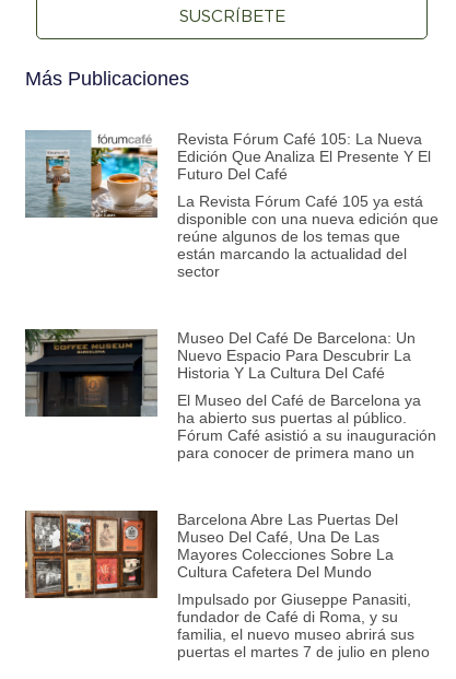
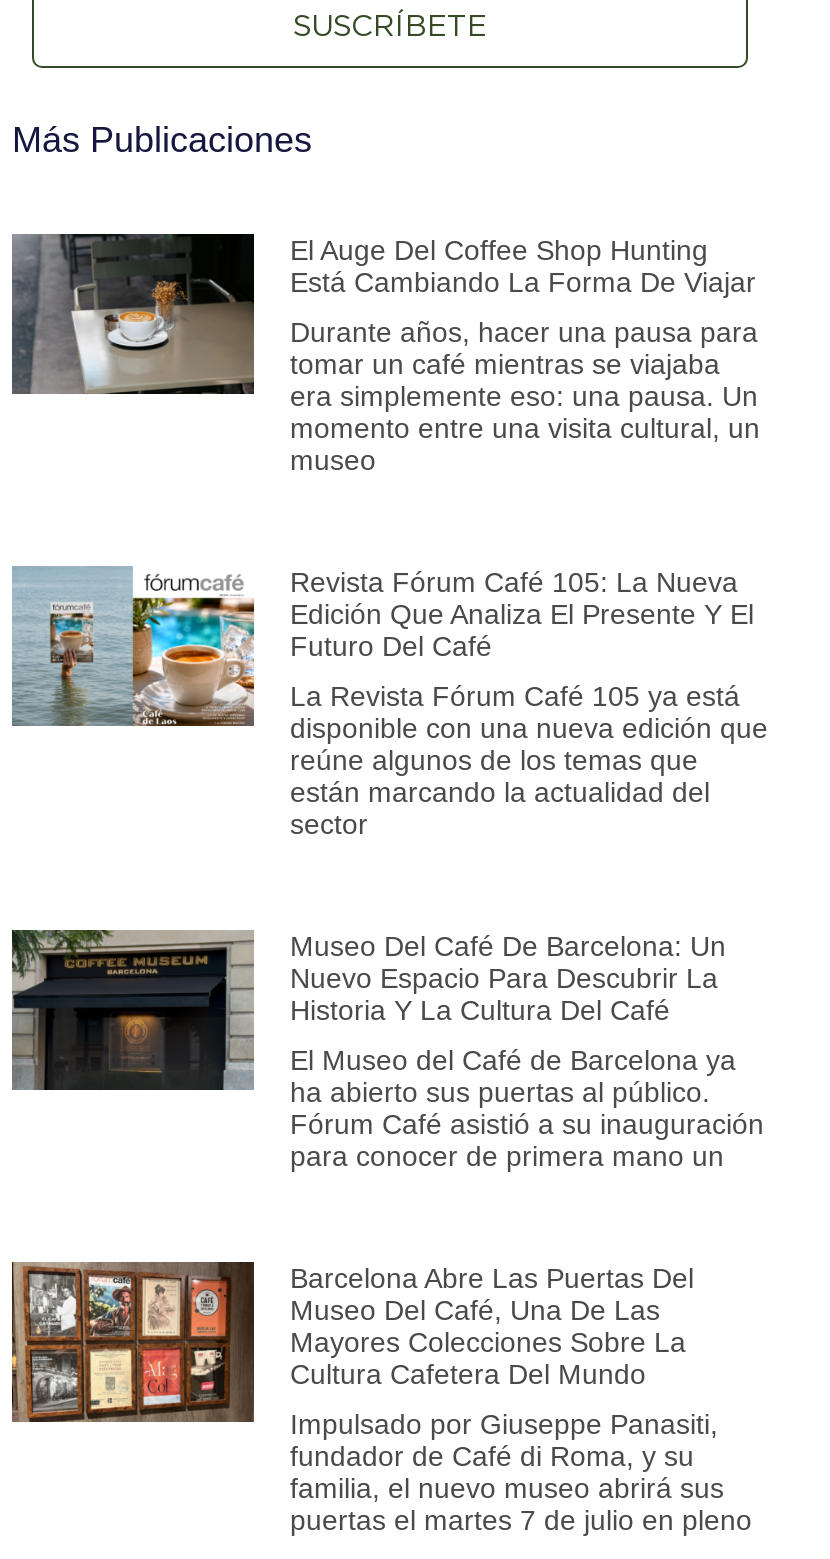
none -> [12,232,760,477] [image] | El Auge Del Coffee Shop Hunting | Está Cambiando La Forma De Viajar | Durante años, hacer una pausa para | tomar un café mientras se viajaba | era simplemente eso: una pausa. Un | momento entre una visita cultural, un | museo

